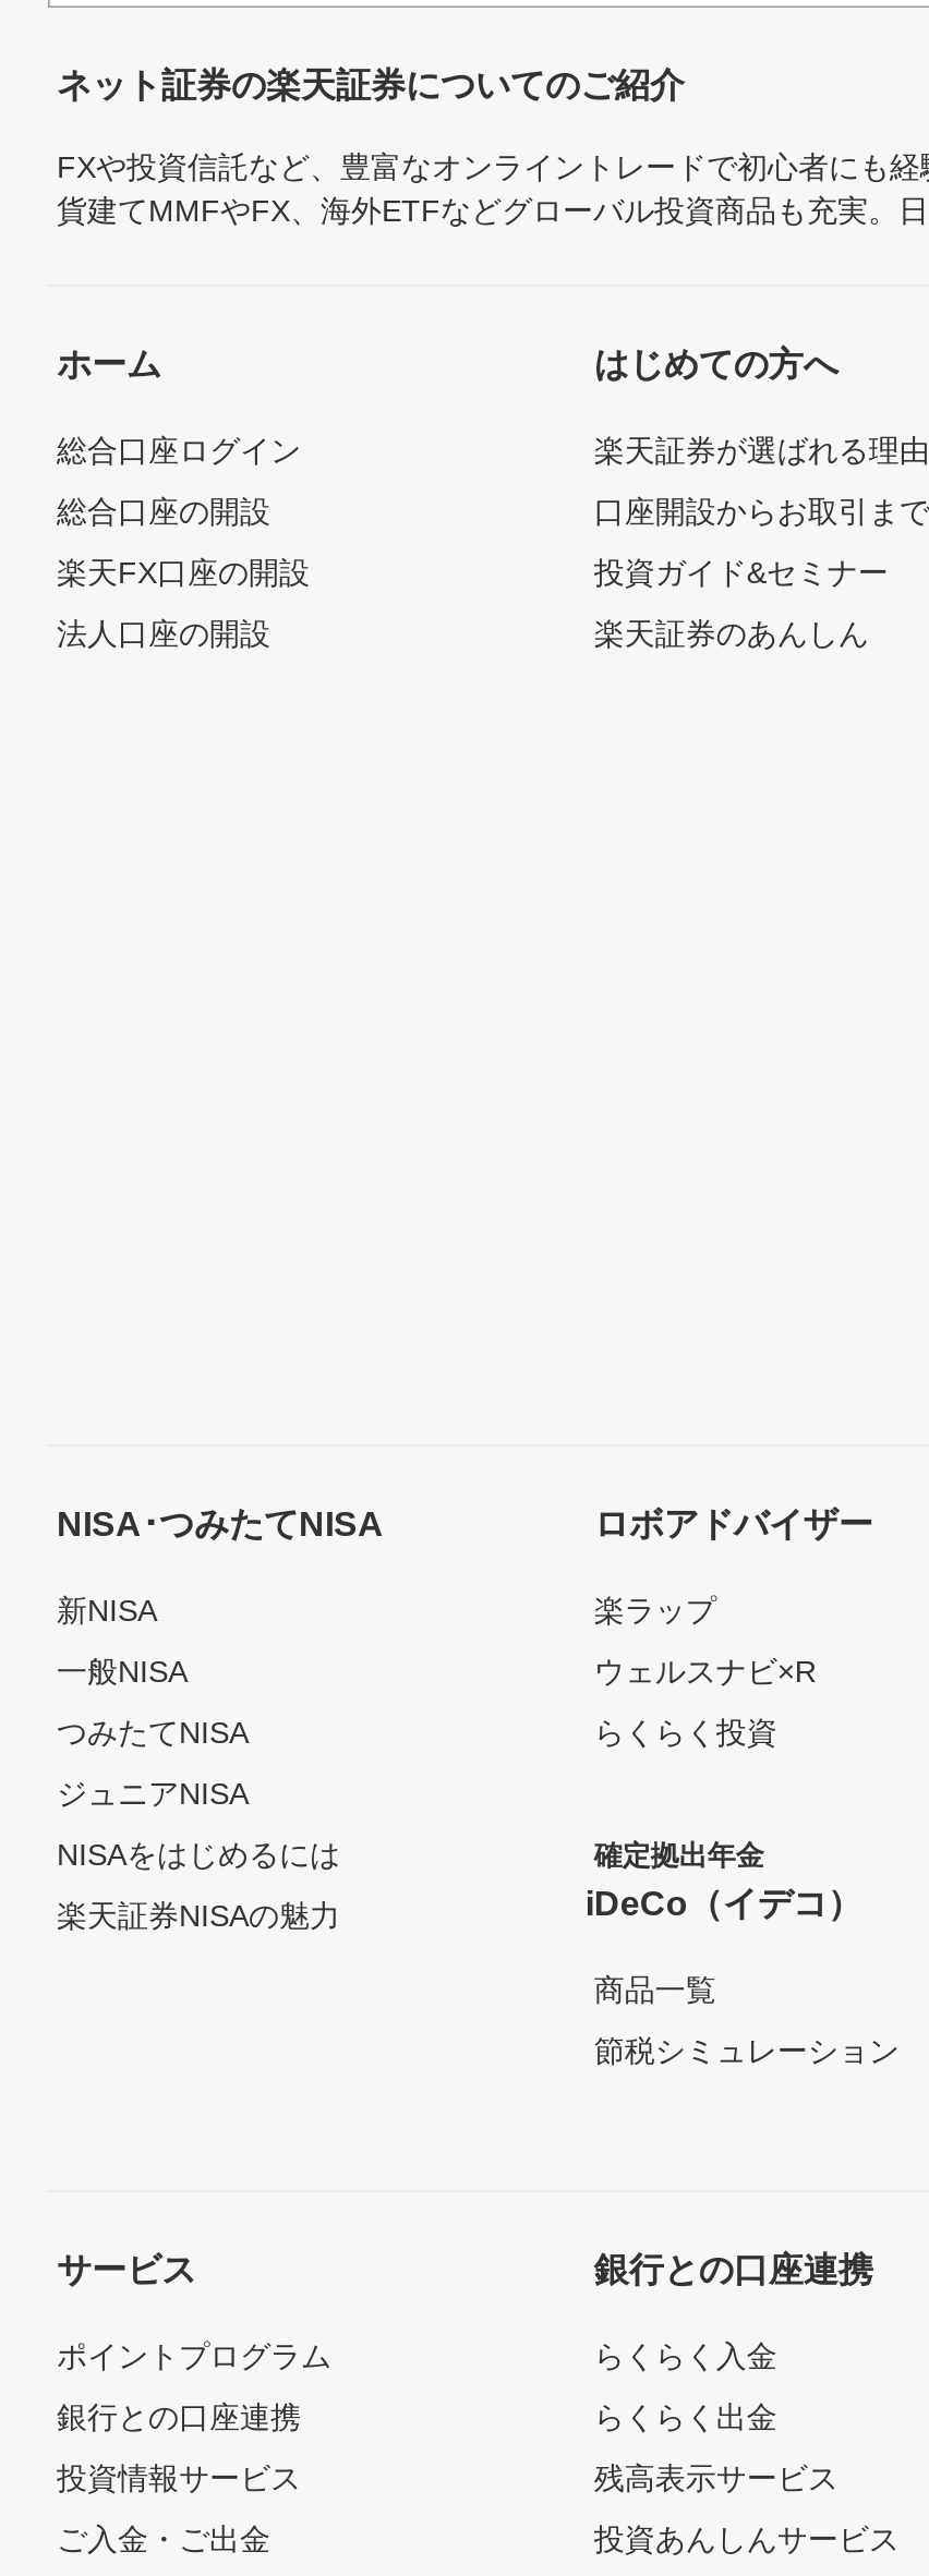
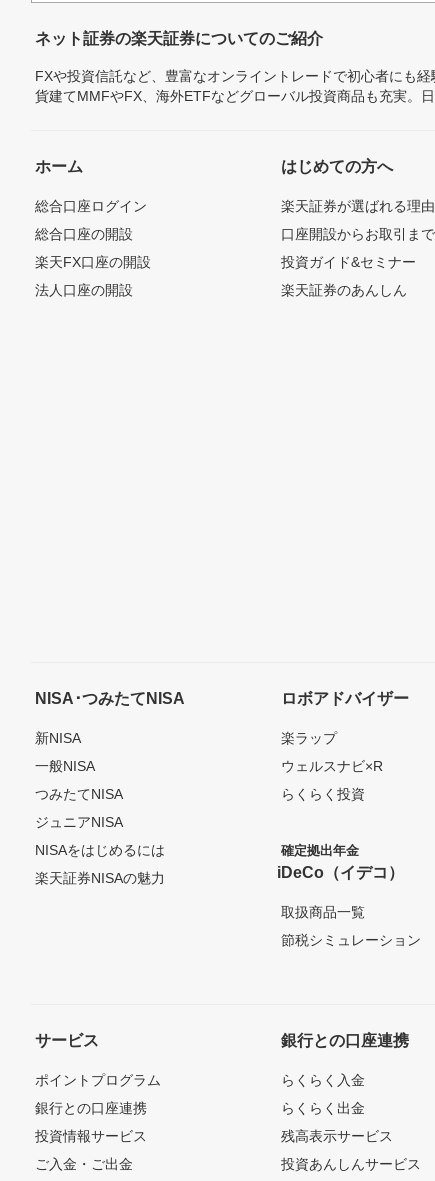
[594,1971,716,2006] 商品一覧 -> [281,903,365,919] 取扱商品一覧

